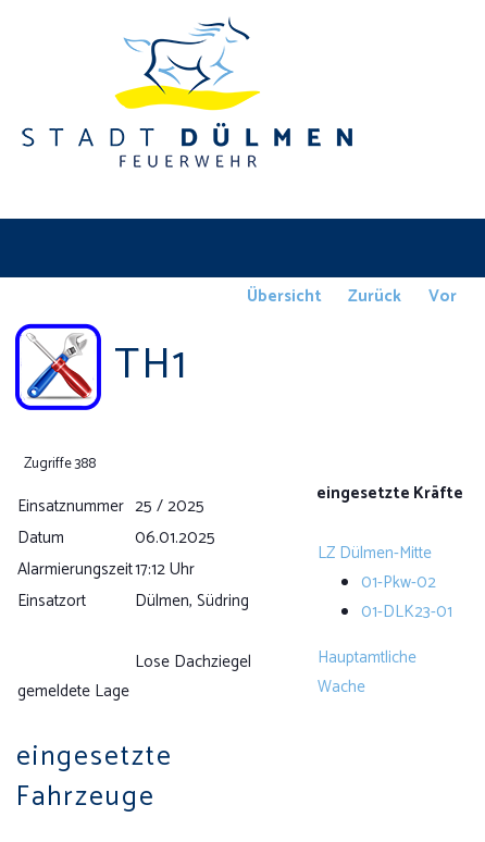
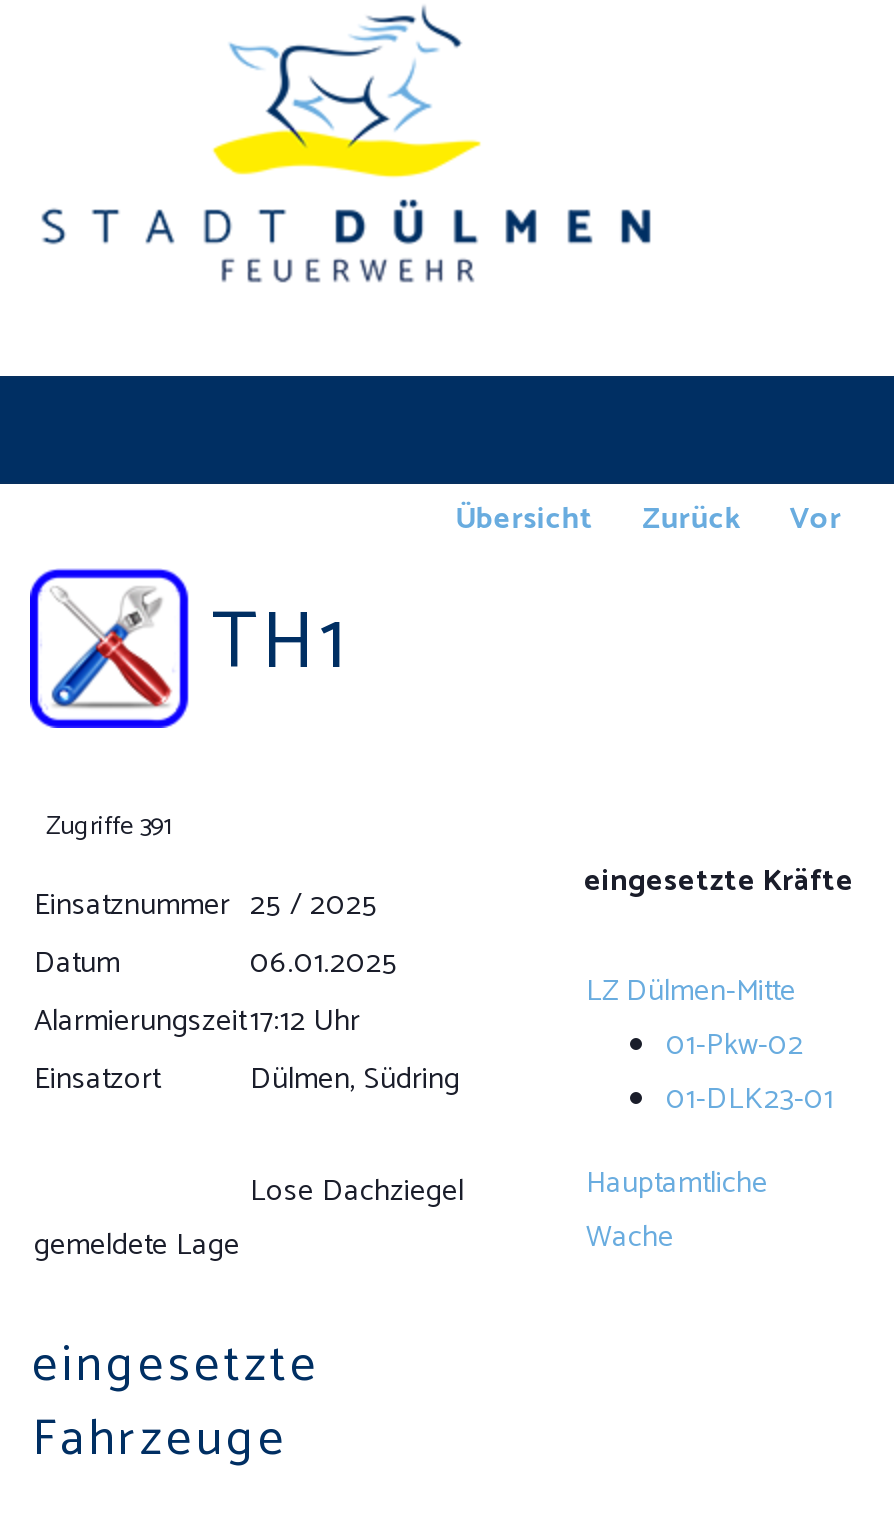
[24,452,96,475] Zugriffe 388 -> [46,805,172,847] Zugriffe 391

